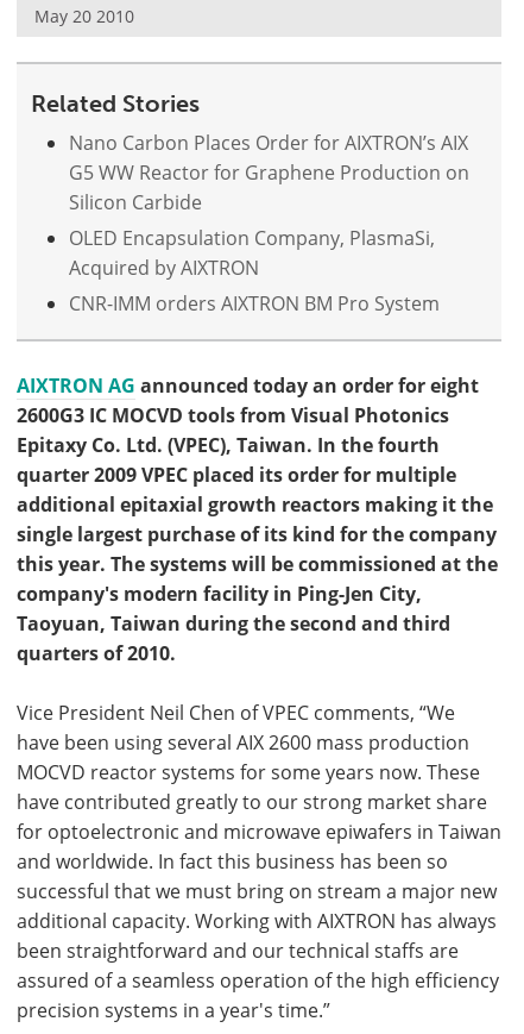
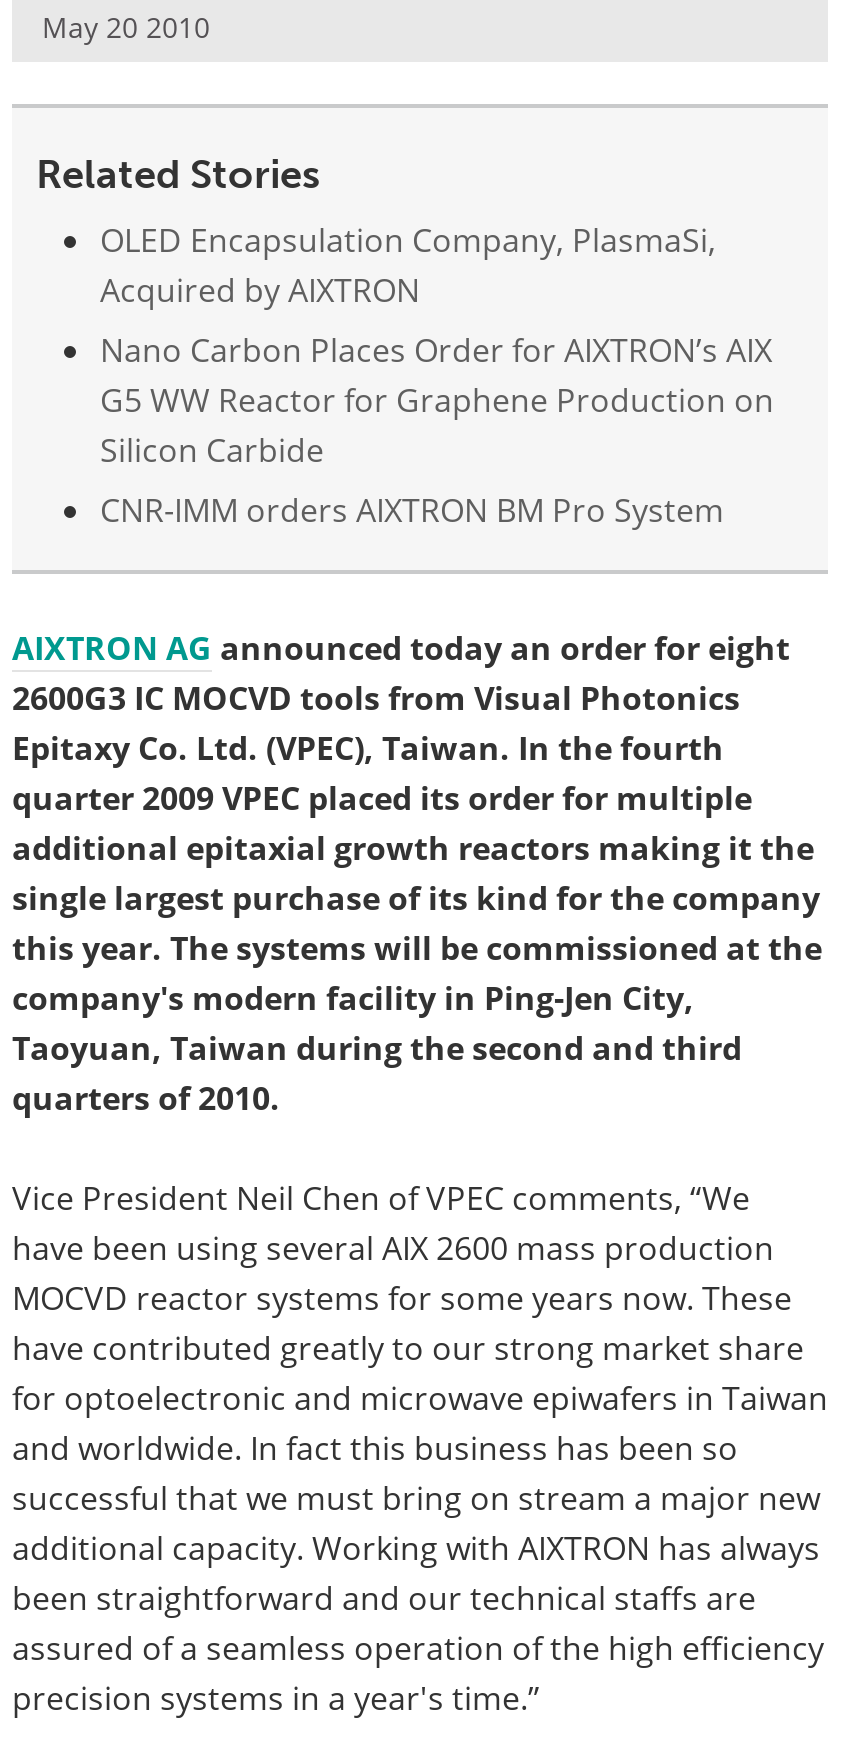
moved [69,130,469,215] -> [100,328,774,472]: Nano Carbon Places Order for AIXTRON’s AIX | G5 WW Reactor for Graphene Production on | Silicon Carbide
moved [69,225,435,281] -> [100,218,716,312]: OLED Encapsulation Company, PlasmaSi, | Acquired by AIXTRON

